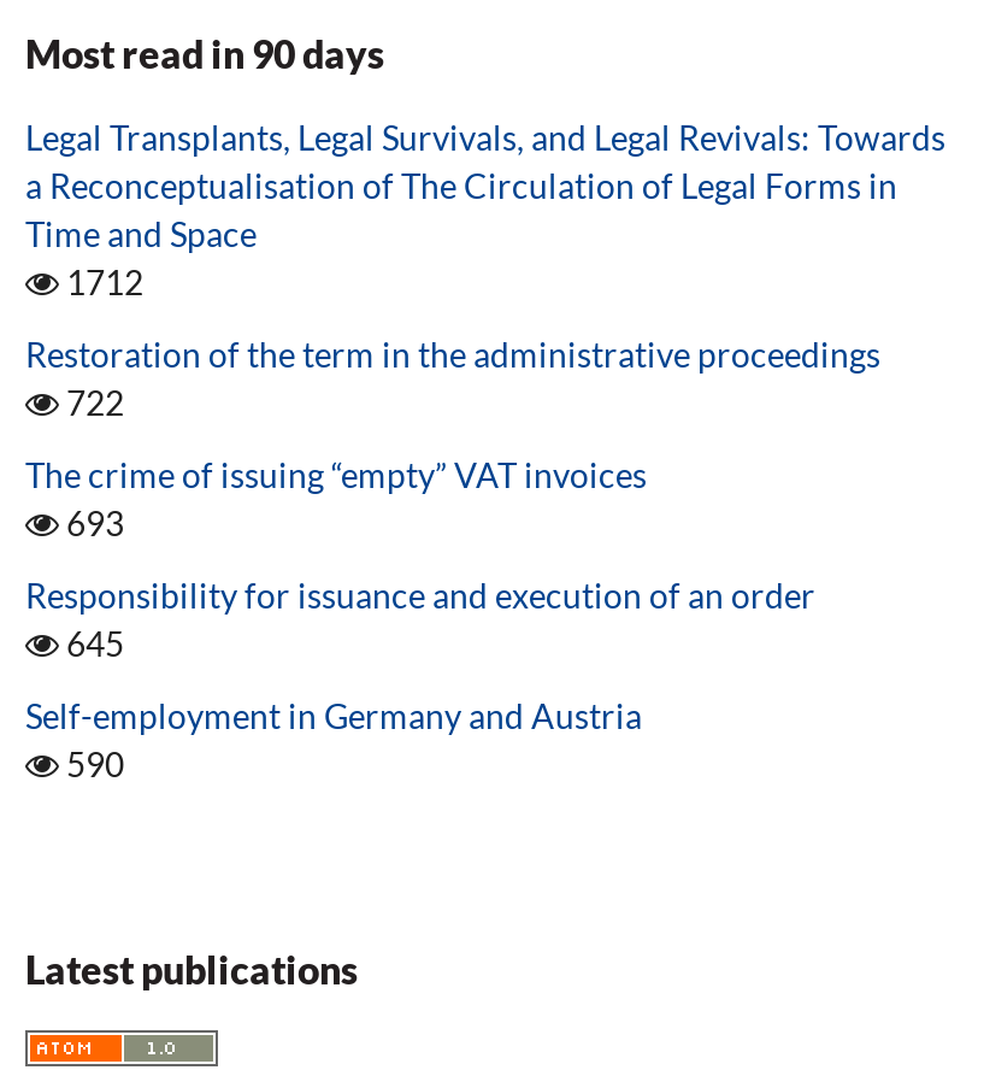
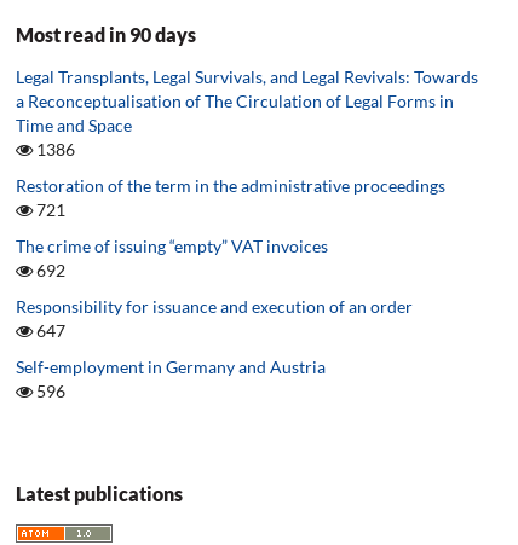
[59,262,143,303] 1712 -> [33,139,75,160] 1386
[59,382,124,423] 722 -> [33,200,65,220] 721
[59,503,124,544] 693 -> [33,260,65,280] 692
[59,623,124,664] 645 -> [33,320,65,341] 647
[59,744,124,785] 590 -> [33,381,65,401] 596

